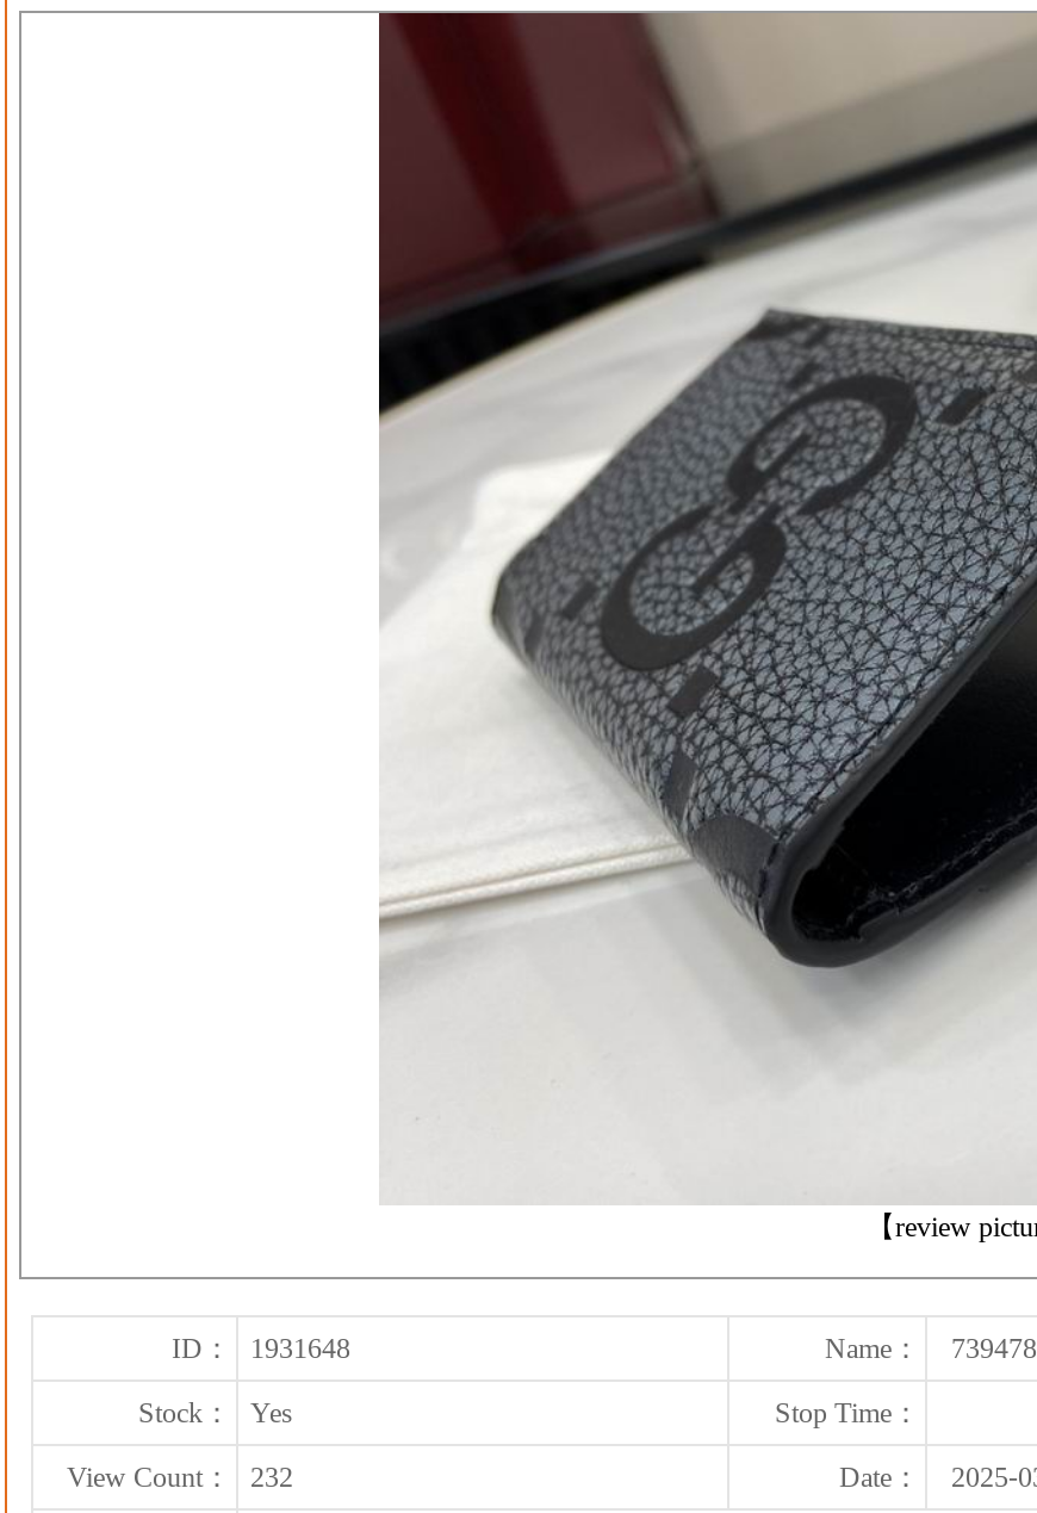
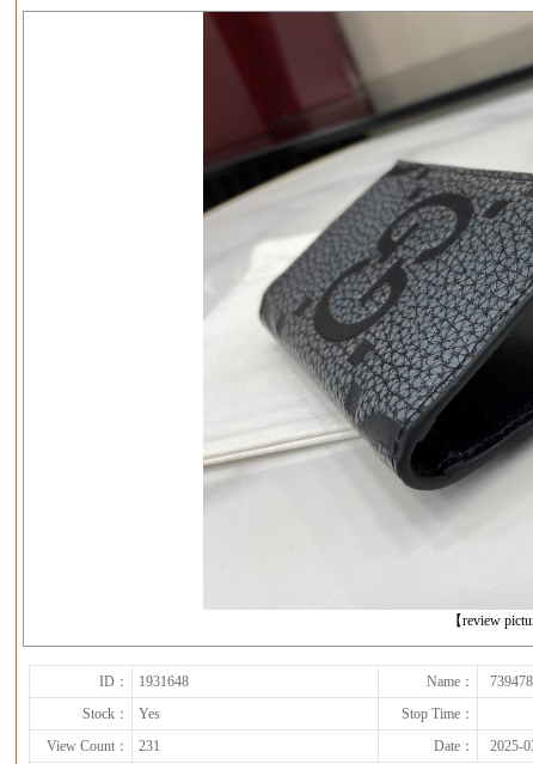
[67,1461,293,1494] View Count： 232 -> [47,738,160,754] View Count： 231

